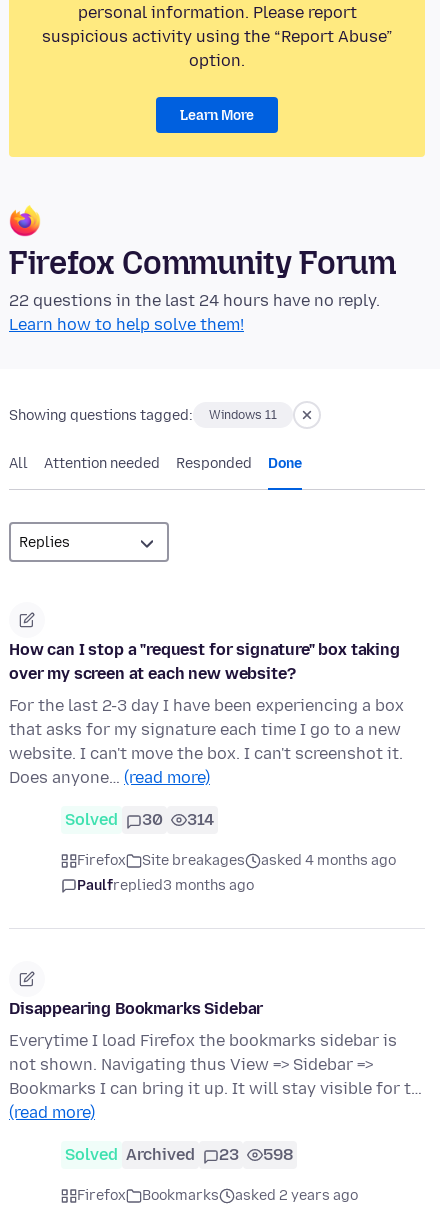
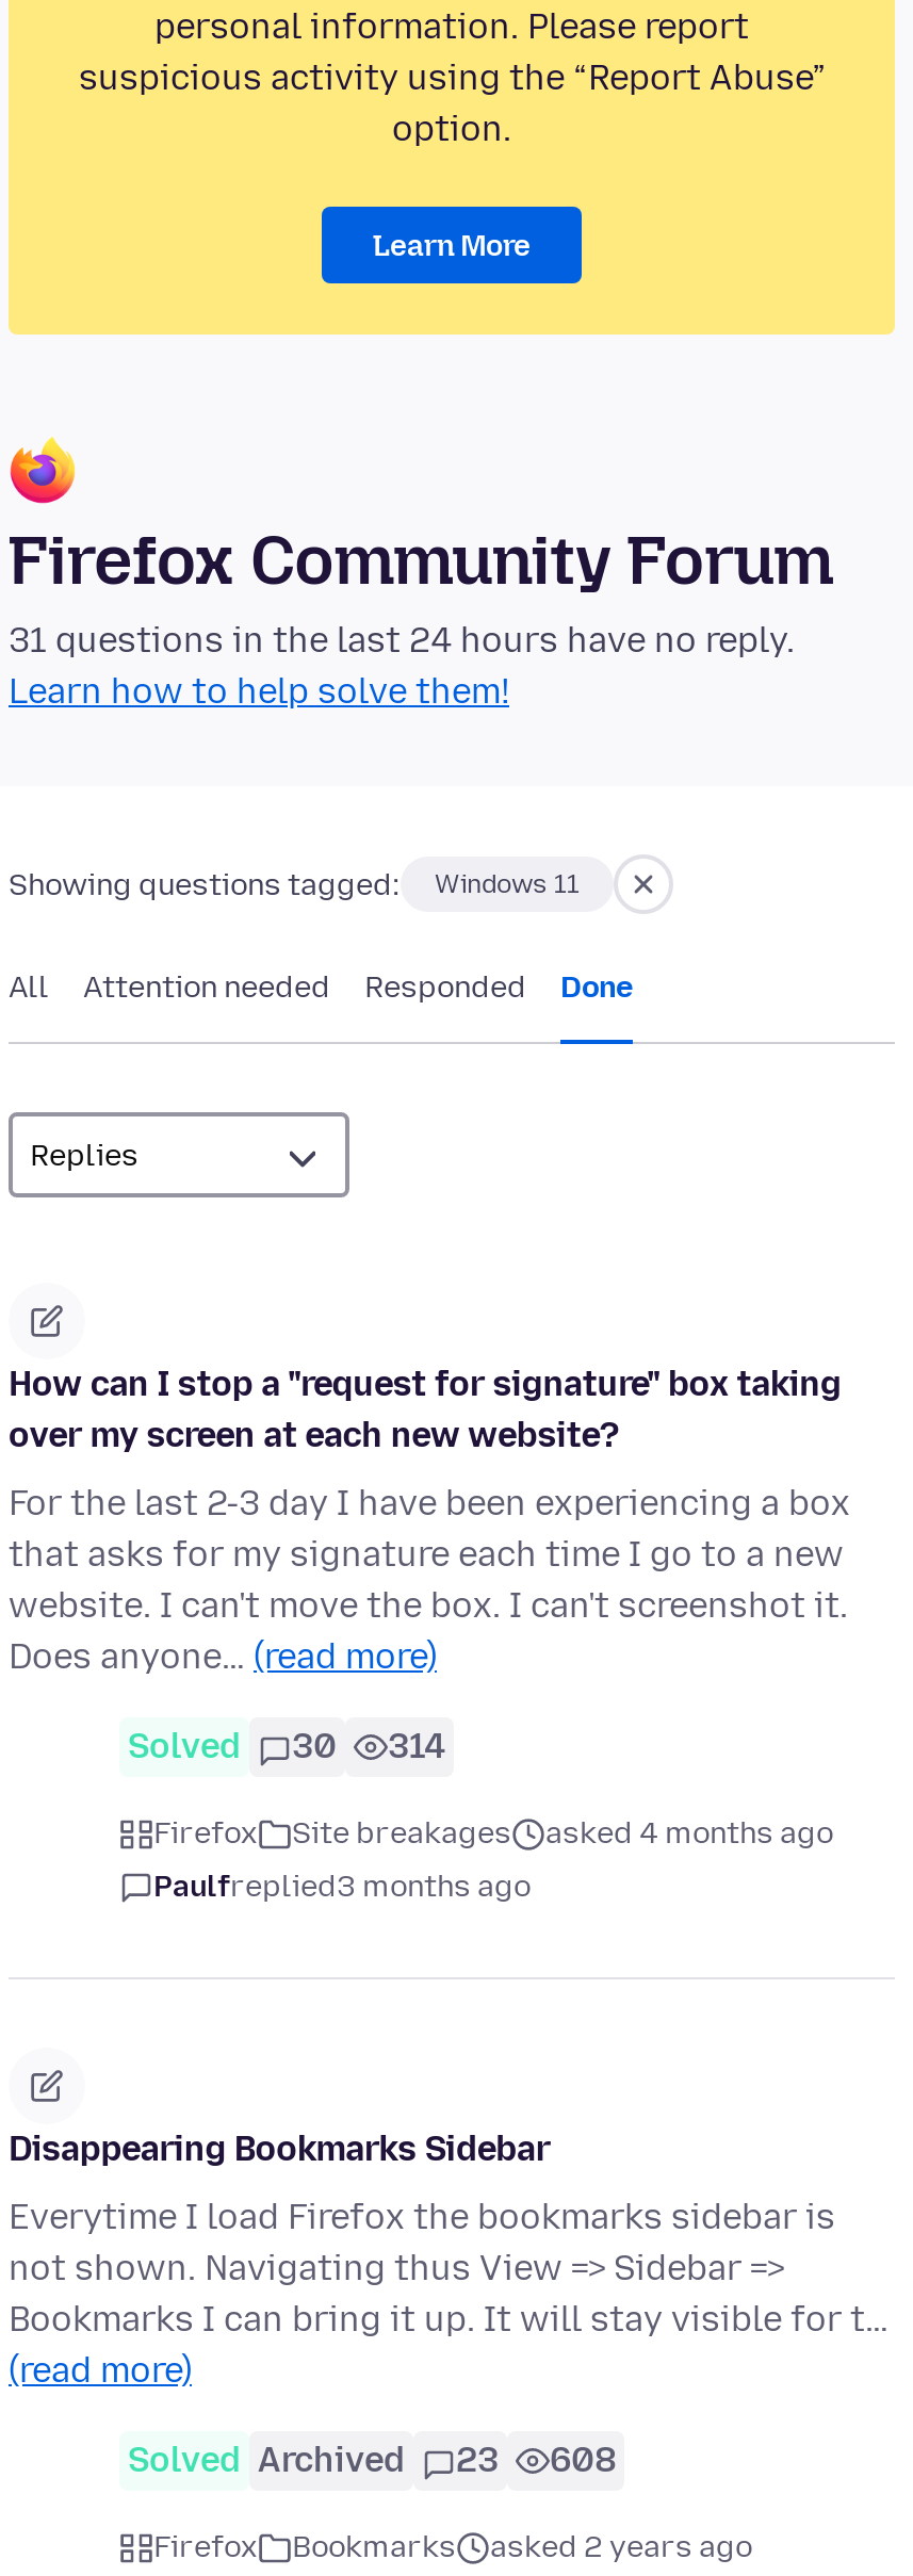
[9,291,380,310] 22 questions in the last 24 hours have no reply. -> [9,621,795,662] 31 questions in the last 24 hours have no reply.
[65,1145,293,1164] Solved Archived 23 598 -> [128,2441,616,2481] Solved Archived 23 608

